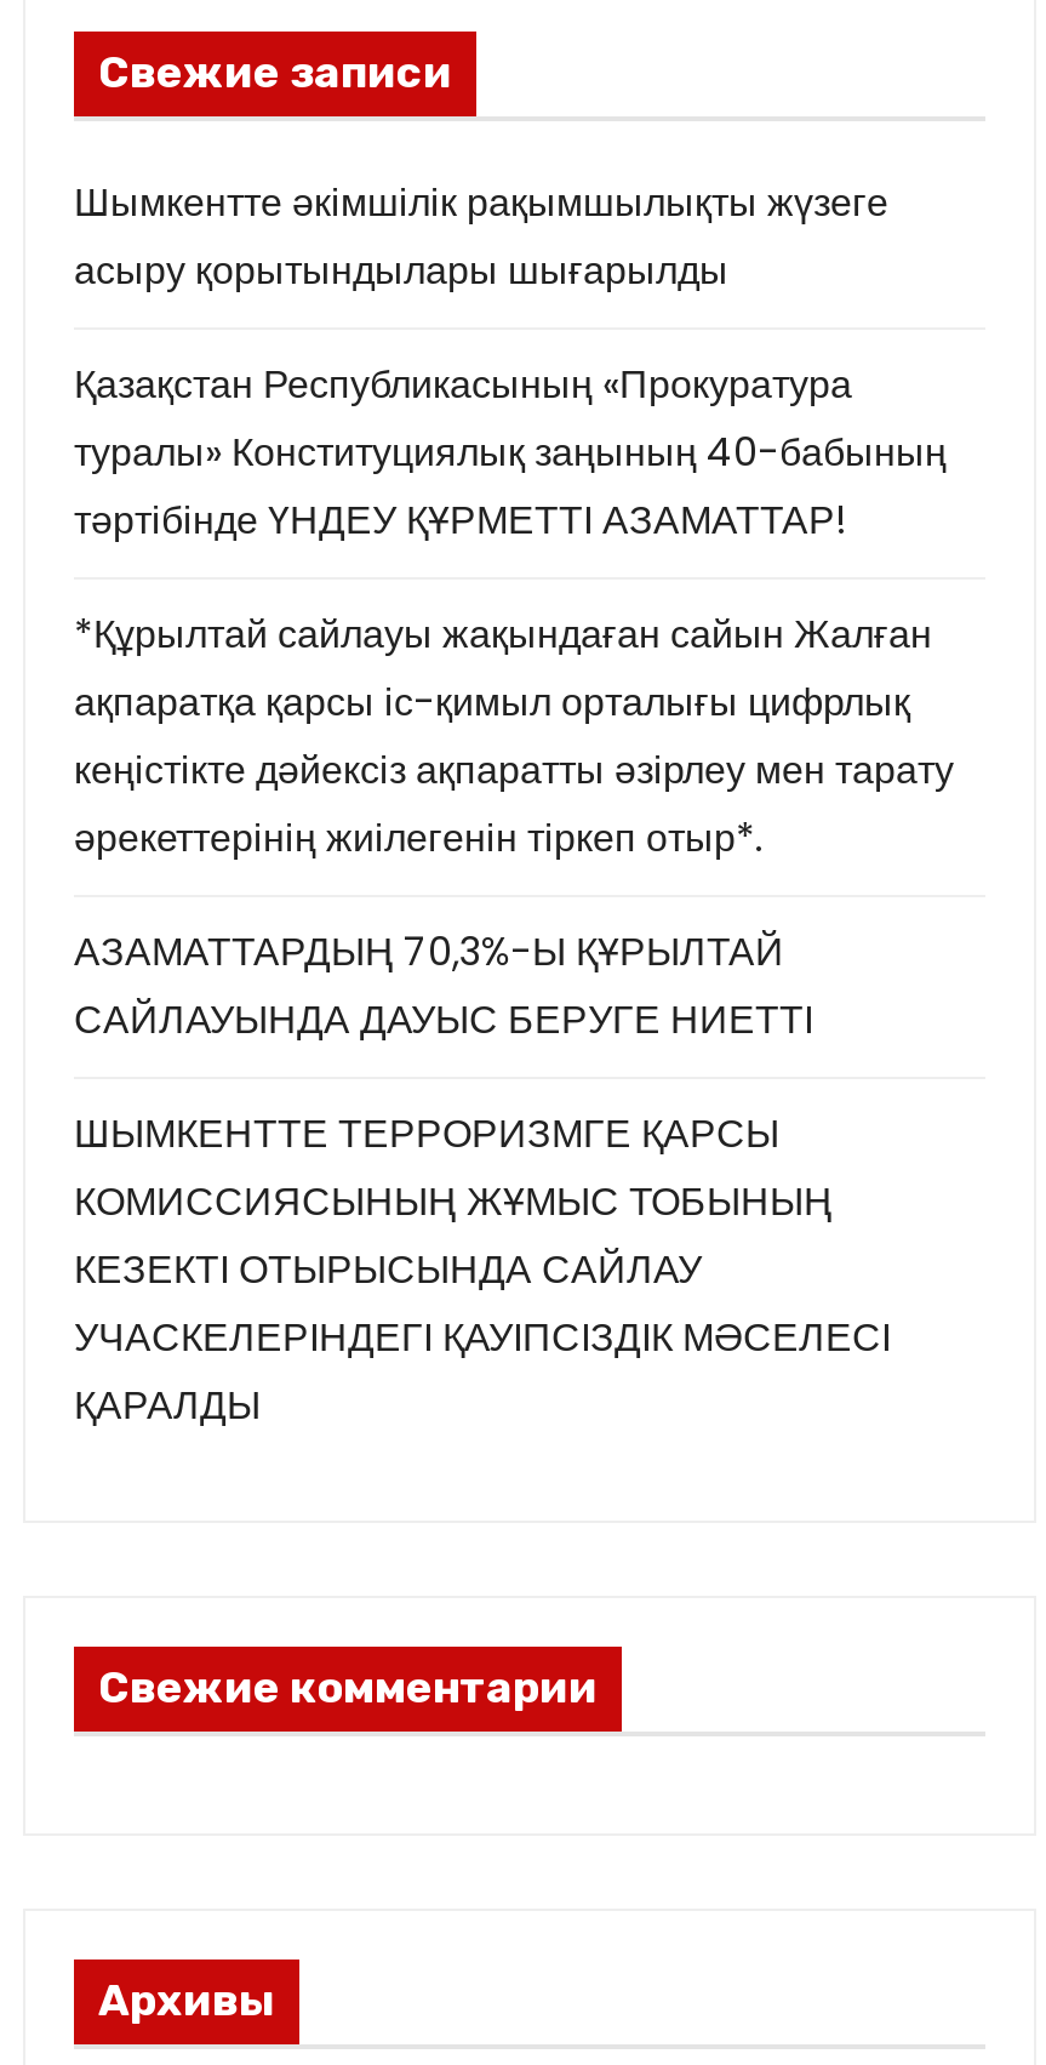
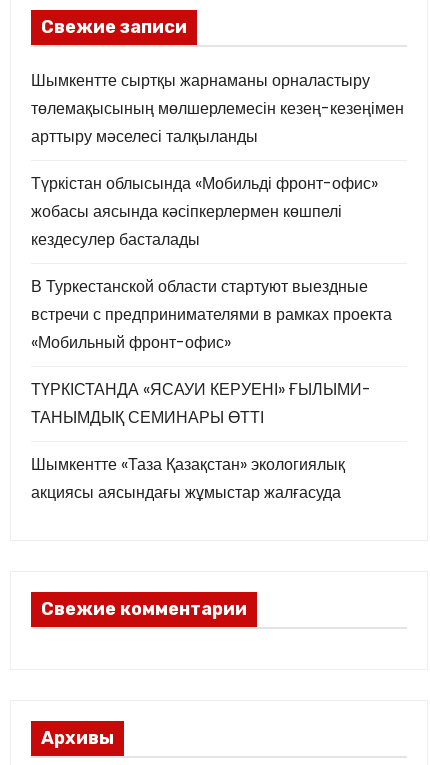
[74,176,888,300] Шымкентте әкімшілік рақымшылықты жүзеге | асыру қорытындылары шығарылды -> [31,69,404,148] Шымкентте сыртқы жарнаманы орналастыру | төлемақысының мөлшерлемесін кезең-кезеңімен | арттыру мәселесі талқыланды
[74,358,947,550] Қазақстан Республикасының «Прокуратура | туралы» Конституциялық заңының 40-бабының | тәртібінде ҮНДЕУ ҚҰРМЕТТІ АЗАМАТТАР! -> [31,172,378,251] Түркістан облысында «Мобильді фронт-офис» | жобасы аясында кәсіпкерлермен көшпелі | кездесулер басталады
[74,608,954,867] *Құрылтай сайлауы жақындаған сайын Жалған | ақпаратқа қарсы іс-қимыл орталығы цифрлық | кеңістікте дәйексіз ақпаратты әзірлеу мен тарату | әрекеттерінің жиілегенін тіркеп отыр*. -> [31,275,392,354] В Туркестанской области стартуют выездные | встречи с предпринимателями в рамках проекта | «Мобильный фронт-офис»
[74,926,813,1049] АЗАМАТТАРДЫҢ 70,3%-Ы ҚҰРЫЛТАЙ | САЙЛАУЫНДА ДАУЫС БЕРУГЕ НИЕТТІ -> [31,378,371,429] ТҮРКІСТАНДА «ЯСАУИ КЕРУЕНІ» ҒЫЛЫМИ- | ТАНЫМДЫҚ СЕМИНАРЫ ӨТТІ
[74,1108,891,1435] ШЫМКЕНТТЕ ТЕРРОРИЗМГЕ ҚАРСЫ | КОМИССИЯСЫНЫҢ ЖҰМЫС ТОБЫНЫҢ | КЕЗЕКТІ ОТЫРЫСЫНДА САЙЛАУ | УЧАСКЕЛЕРІНДЕГІ ҚАУІПСІЗДІК МӘСЕЛЕСІ | ҚАРАЛДЫ -> [31,453,345,504] Шымкентте «Таза Қазақстан» экологиялық | акциясы аясындағы жұмыстар жалғасуда

